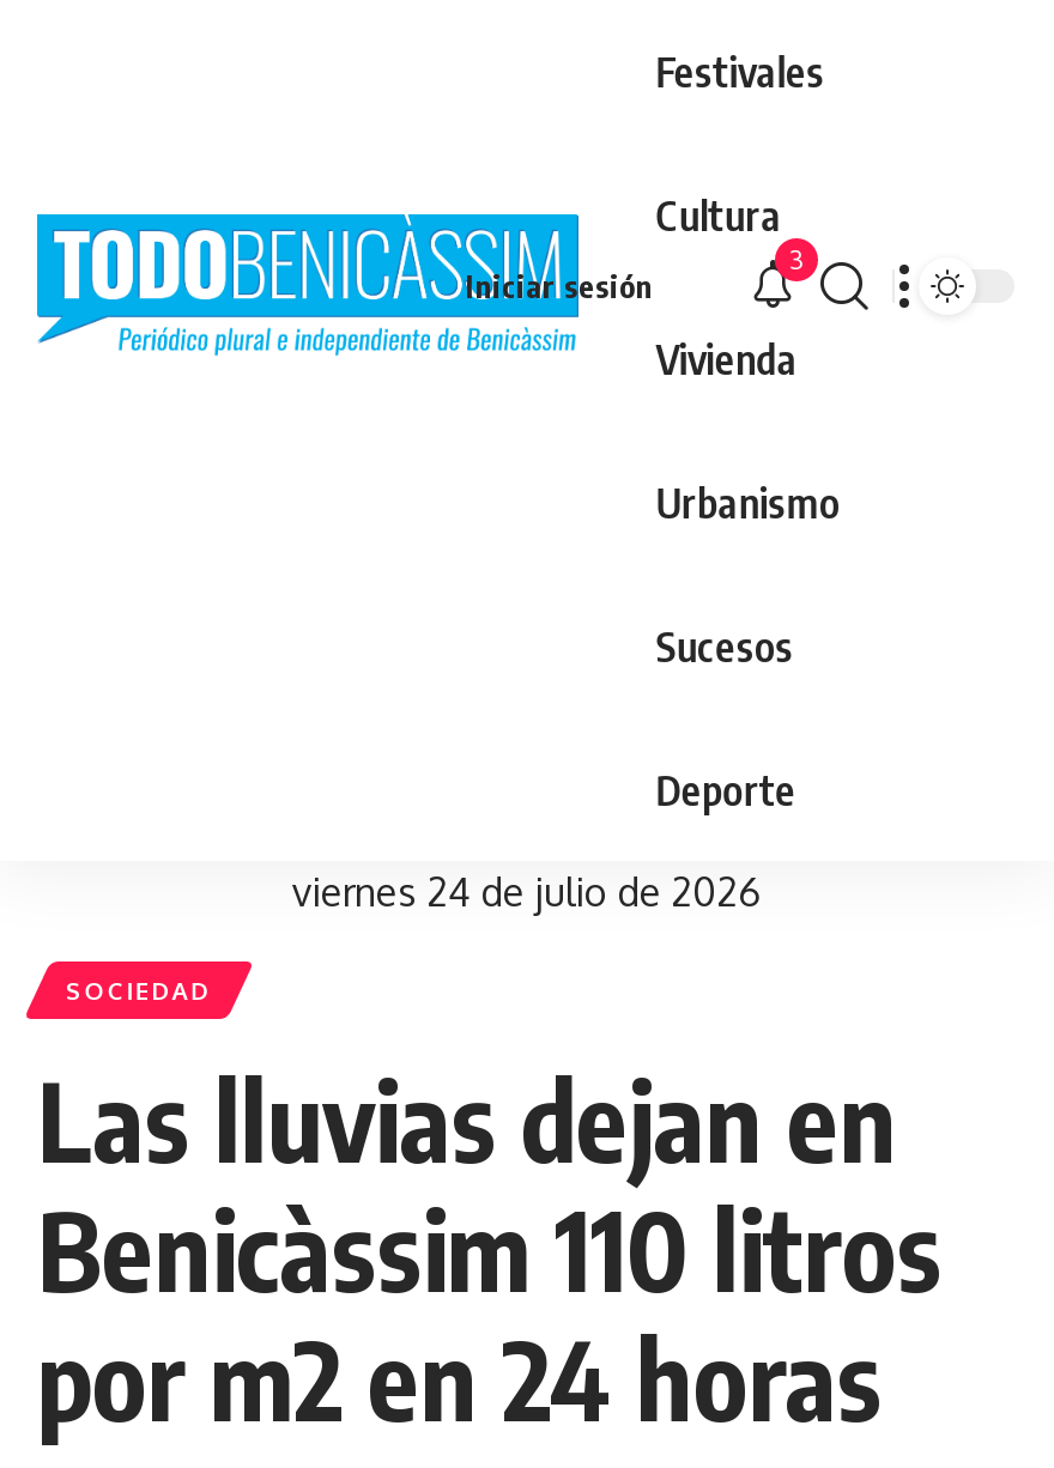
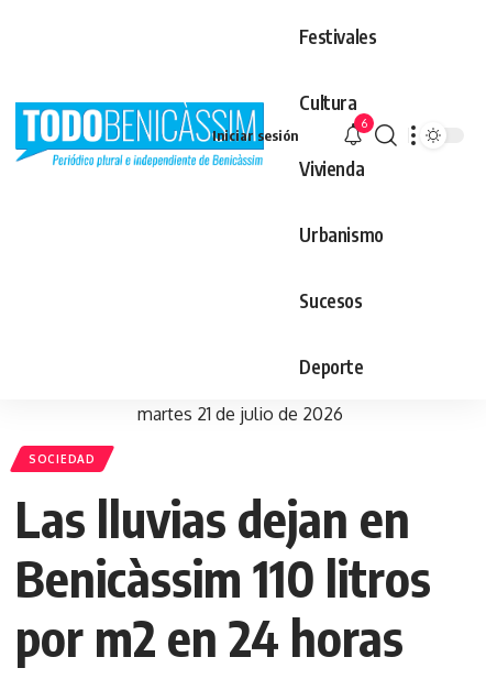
[789,243,804,277] 3 -> [361,116,367,131] 6
[292,868,759,916] viernes 24 de julio de 2026 -> [137,403,343,425] martes 21 de julio de 2026

